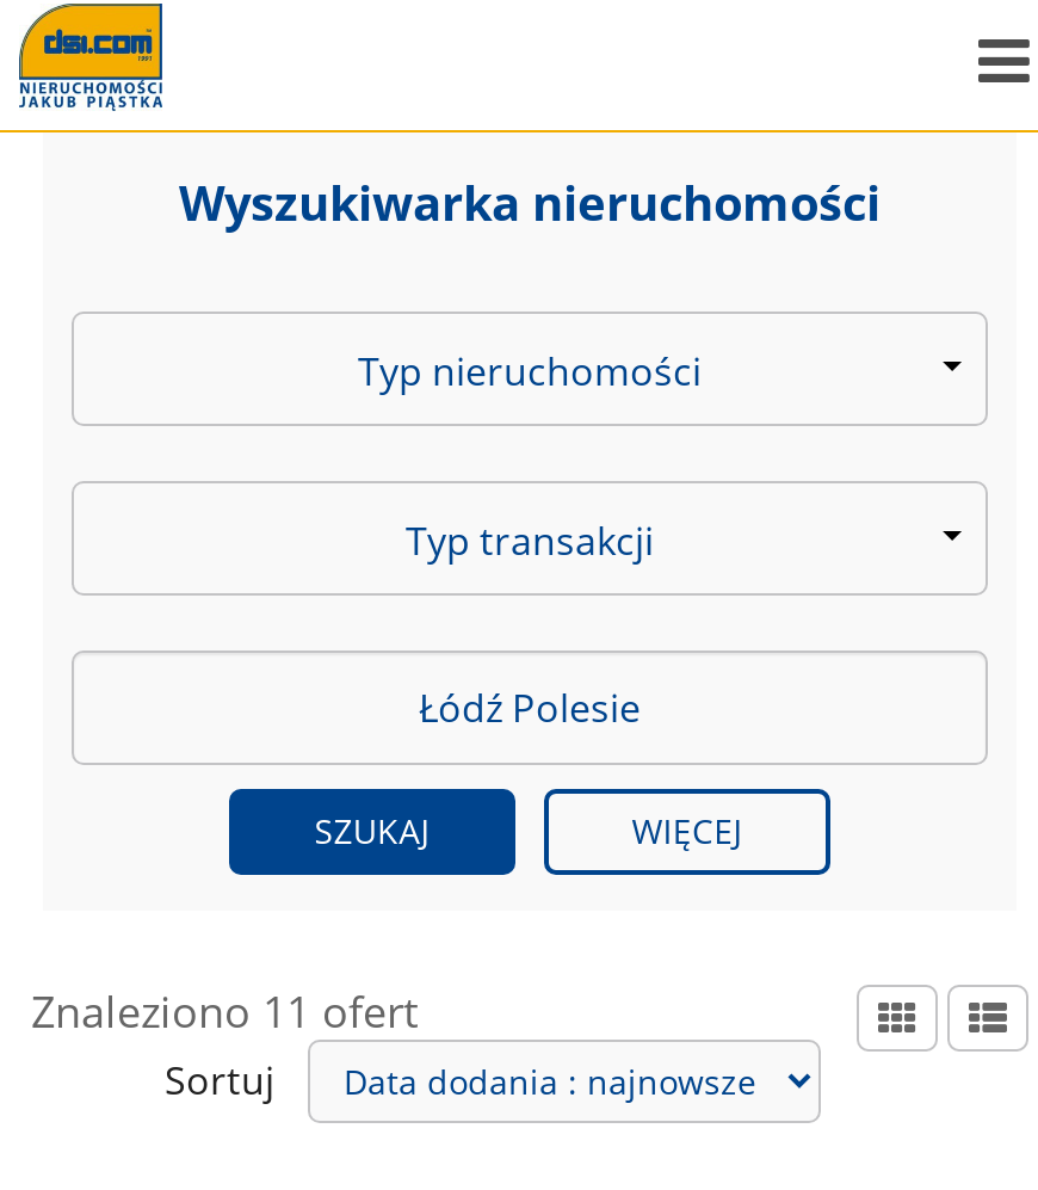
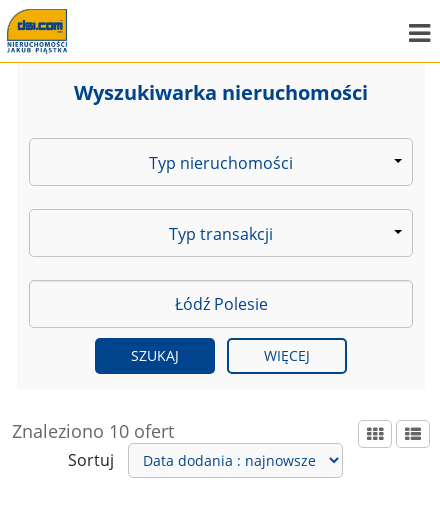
[31,982,418,1040] Znaleziono 11 ofert -> [12,419,174,443] Znaleziono 10 ofert

